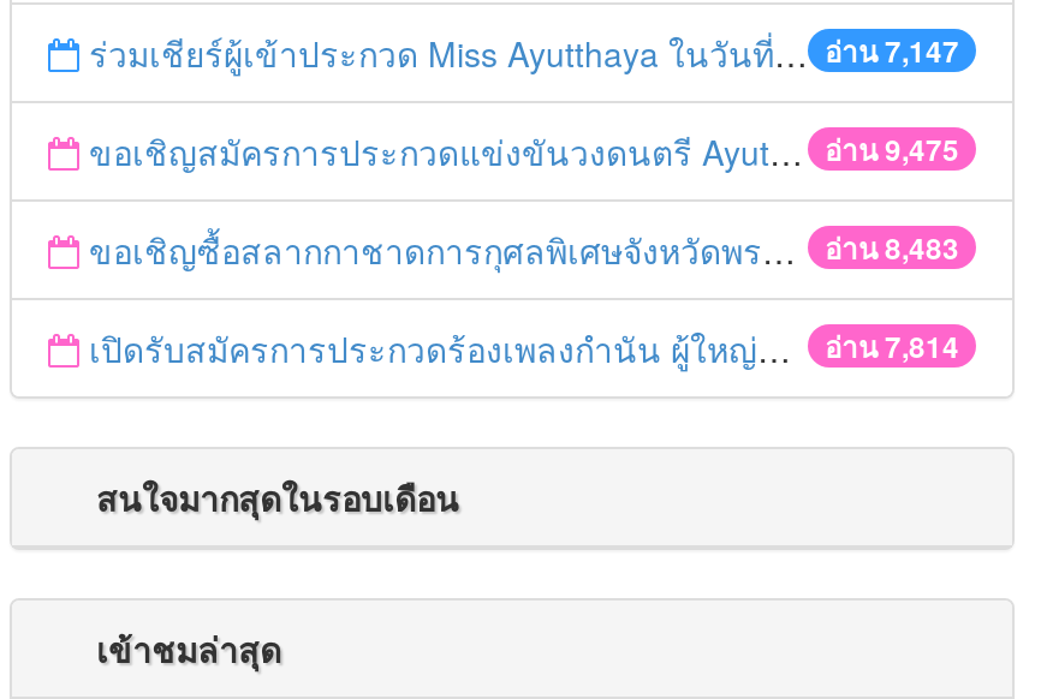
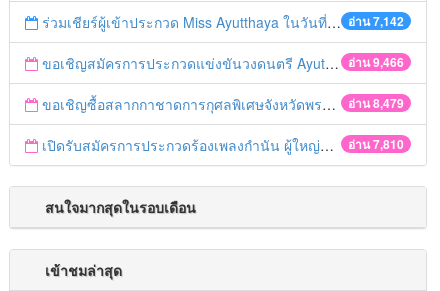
[825,29,959,72] อ่าน 7,147 -> [348,12,404,30] อ่าน 7,142
[825,127,959,171] อ่าน 9,475 -> [348,53,404,71] อ่าน 9,466
[825,226,959,269] อ่าน 8,483 -> [348,94,404,112] อ่าน 8,479
[825,324,959,368] อ่าน 7,814 -> [348,135,404,153] อ่าน 7,810

